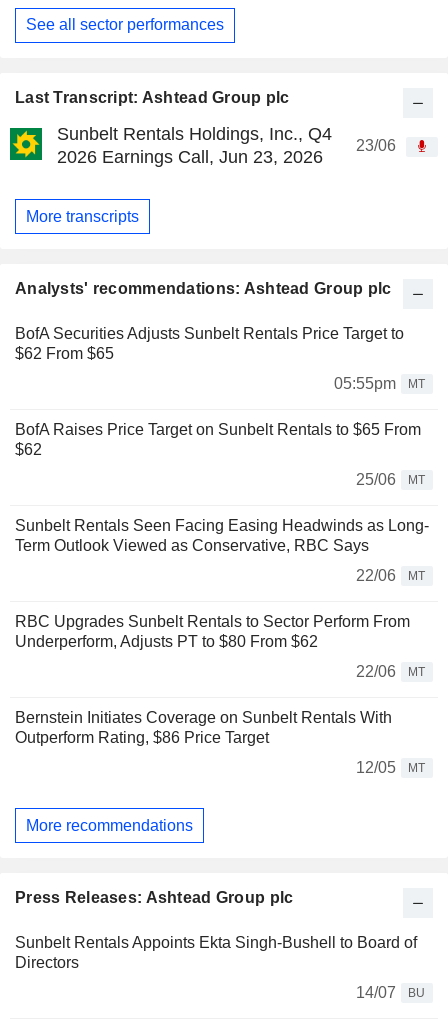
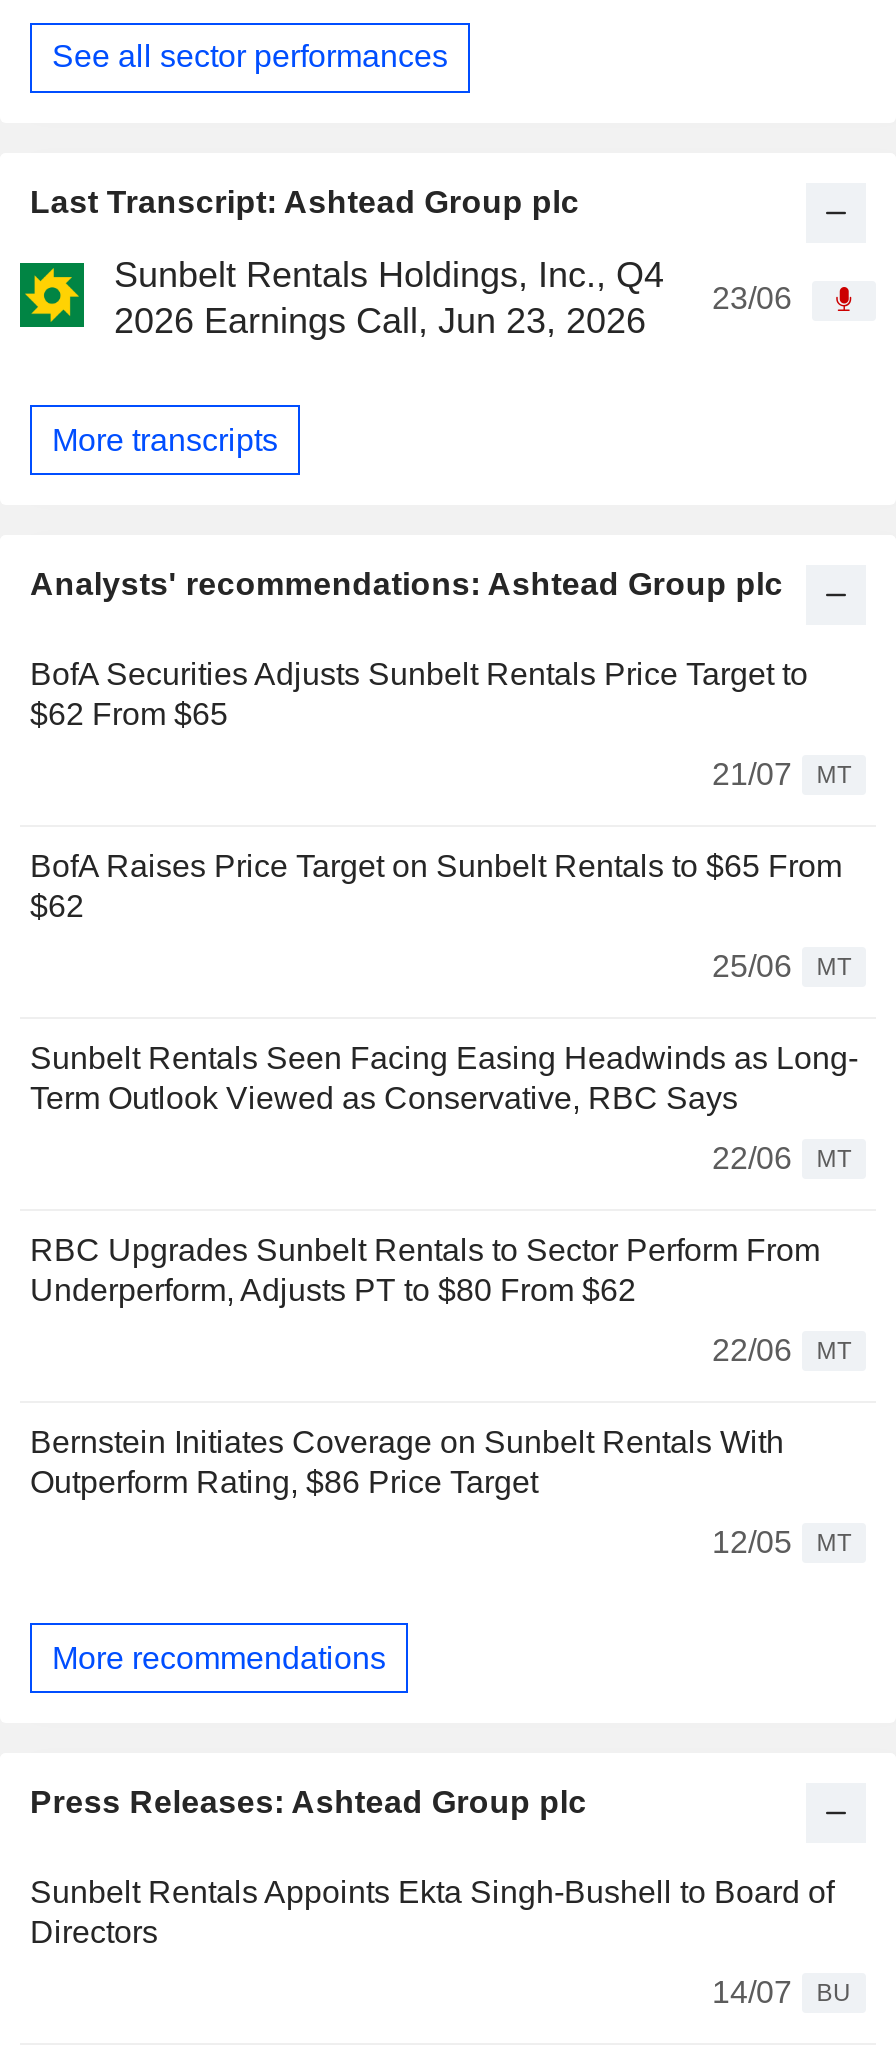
[334,375,426,392] 05:55pm MT -> [712,757,851,791] 21/07 MT

